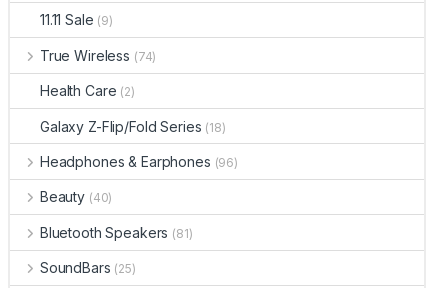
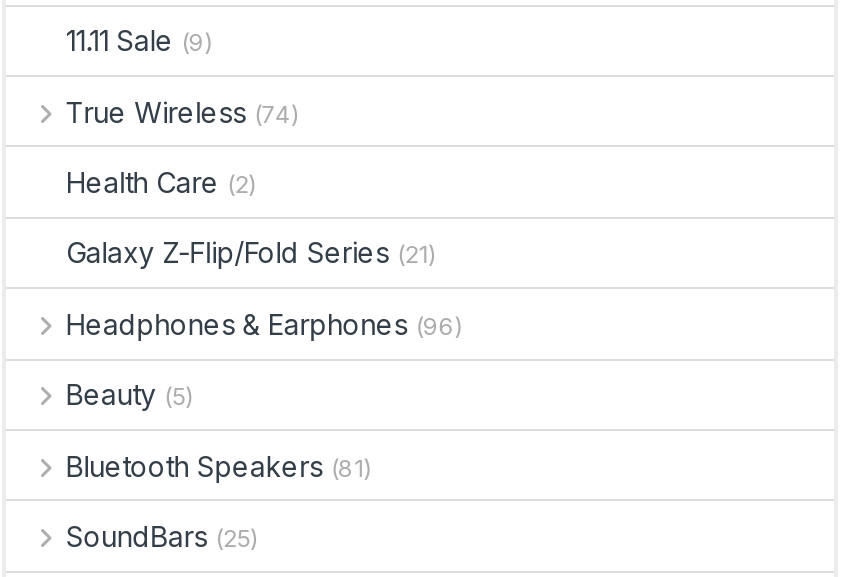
[40,117,226,134] Galaxy Z-Flip/Fold Series (18) -> [66,236,436,270] Galaxy Z-Flip/Fold Series (21)
[40,188,112,205] Beauty (40) -> [66,378,193,412] Beauty (5)

